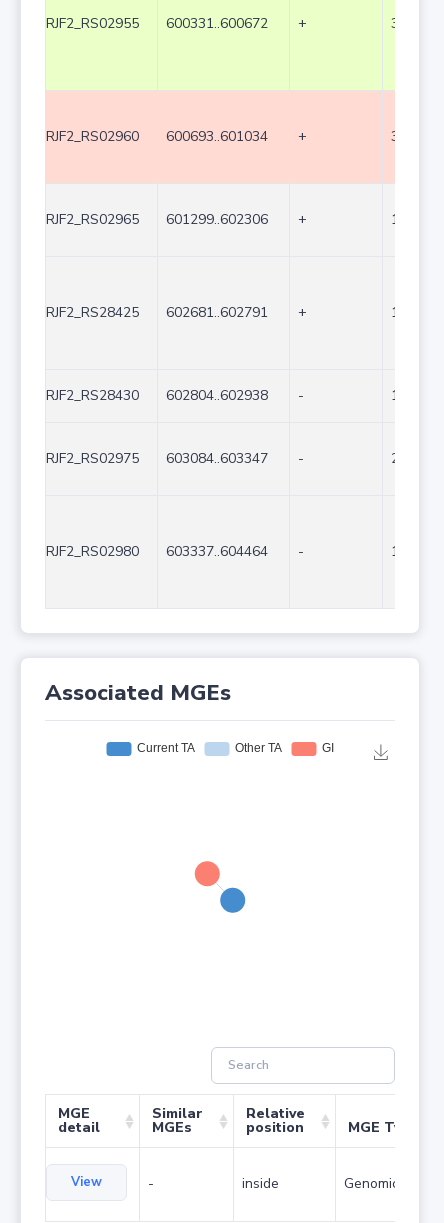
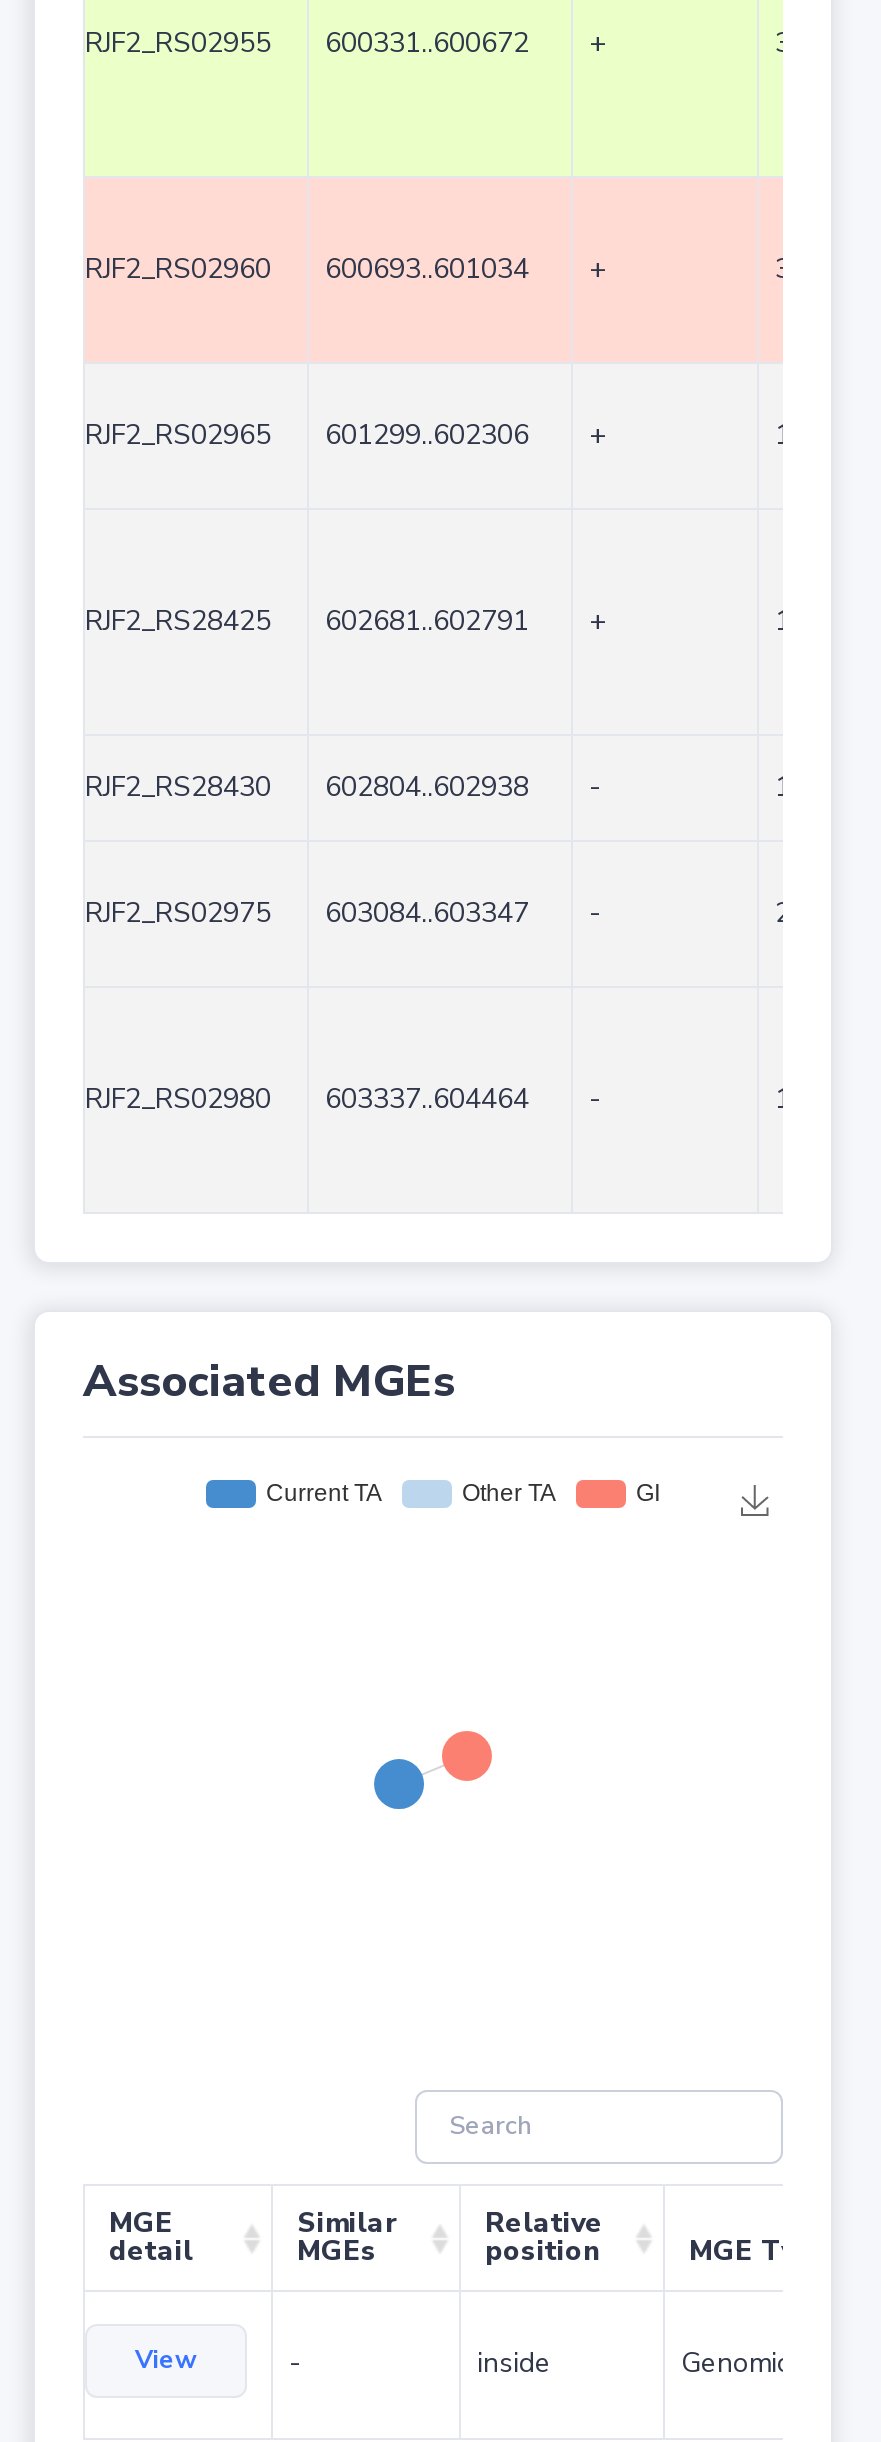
[190,860,250,914] [image] -> [371,1718,495,1822] [image]

